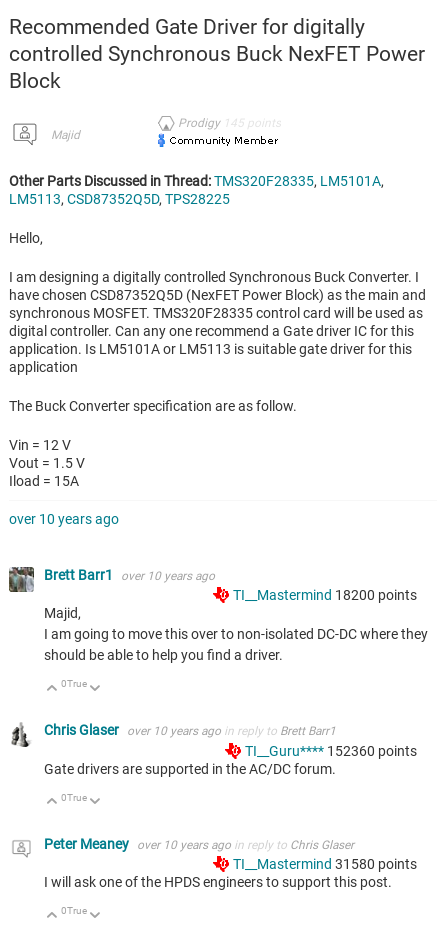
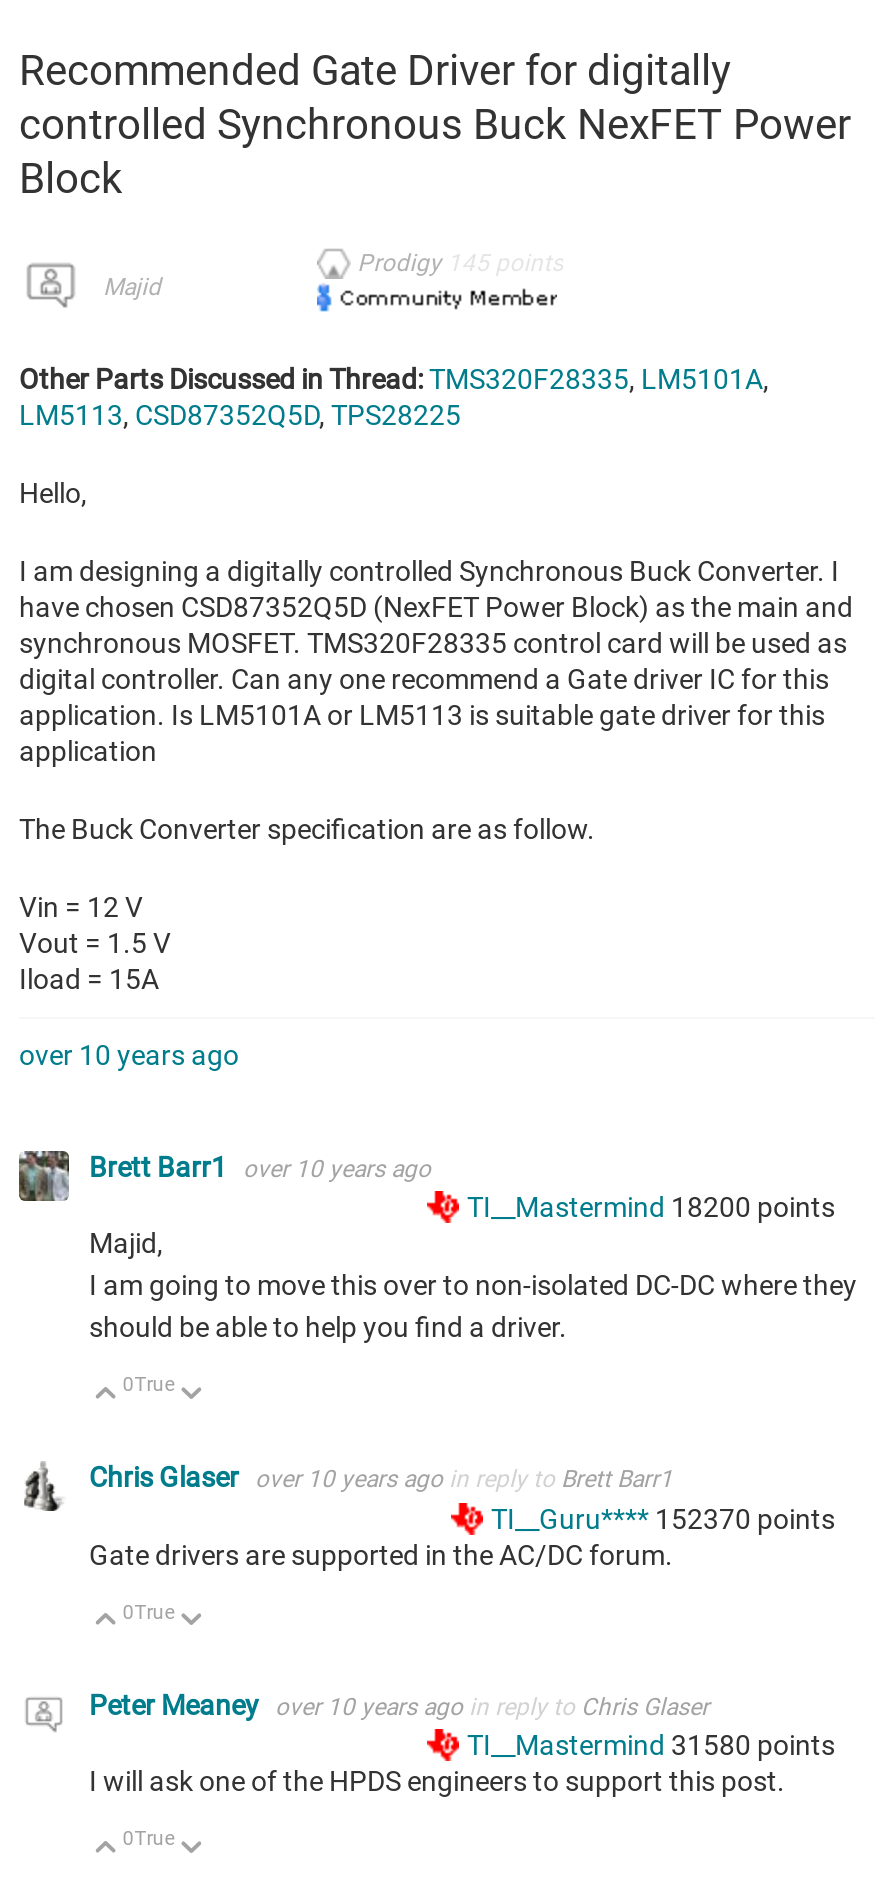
[245,743,417,759] TI__Guru**** 152360 points -> [491,1502,835,1534] TI__Guru**** 152370 points

